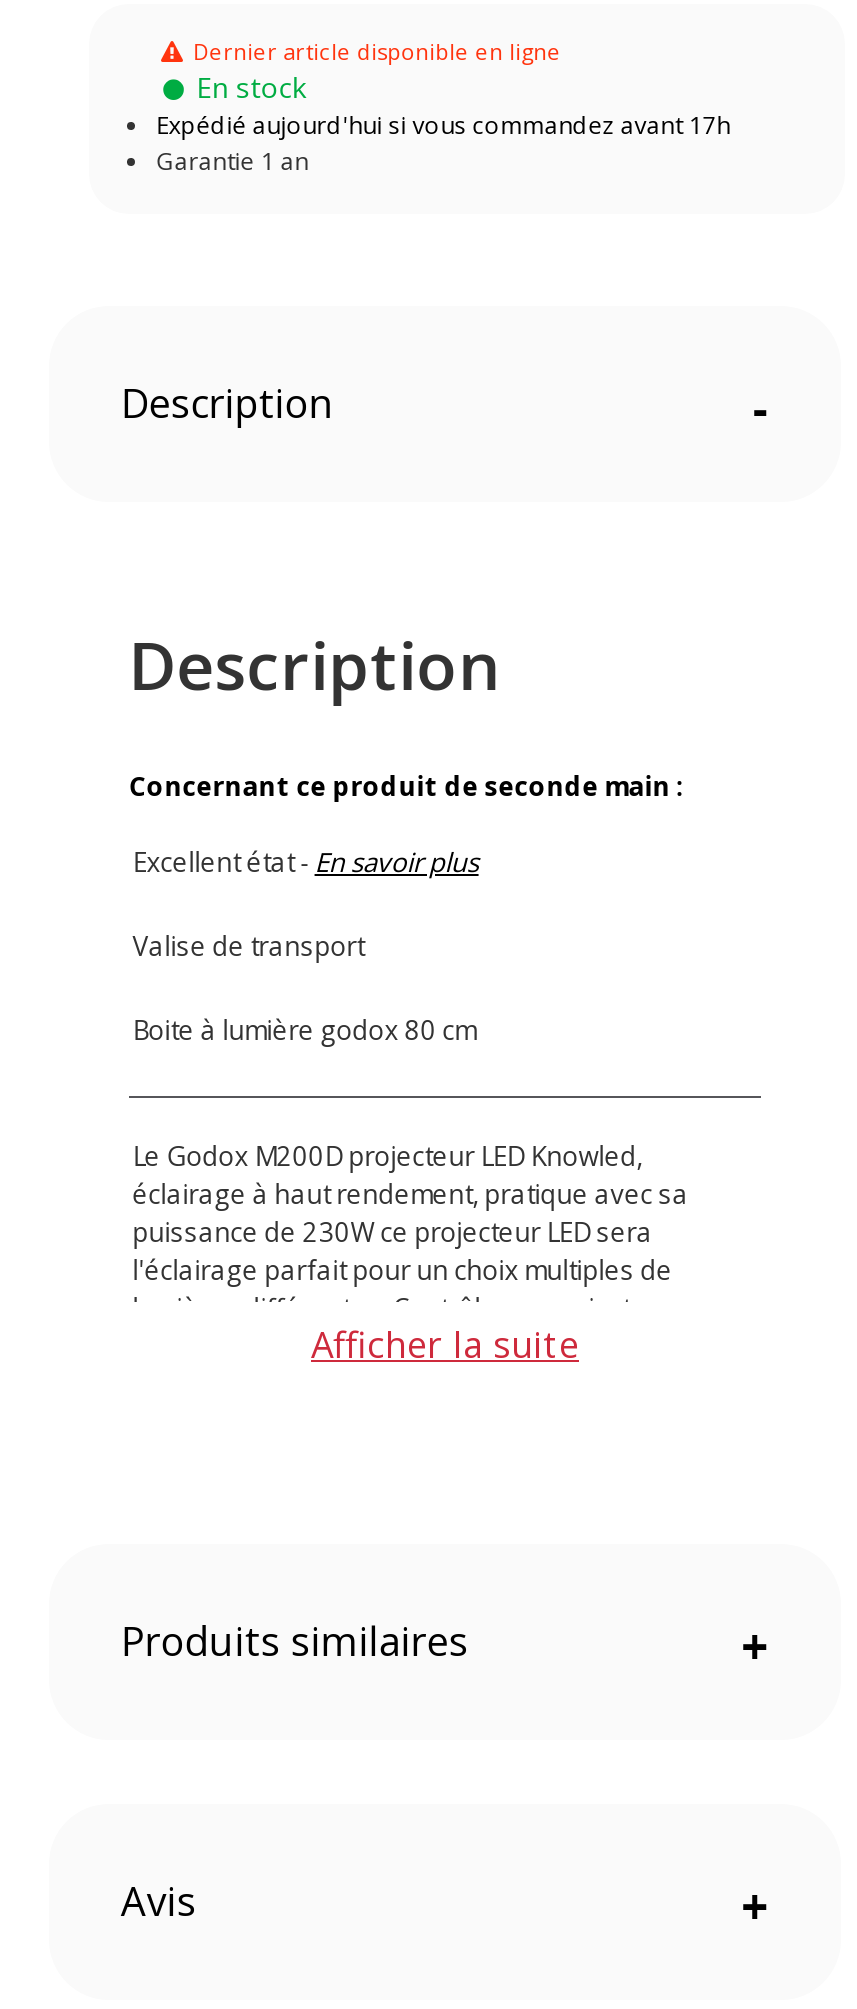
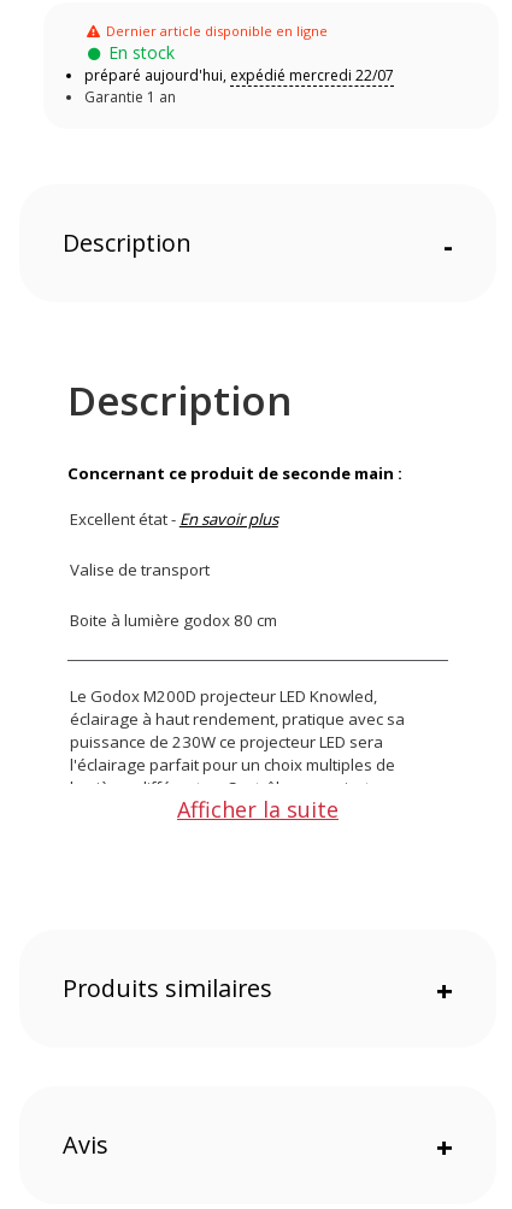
[157,108,731,142] Expédié aujourd'hui si vous commandez avant 17h -> [84,65,394,85] préparé aujourd'hui, expédié mercredi 22/07

